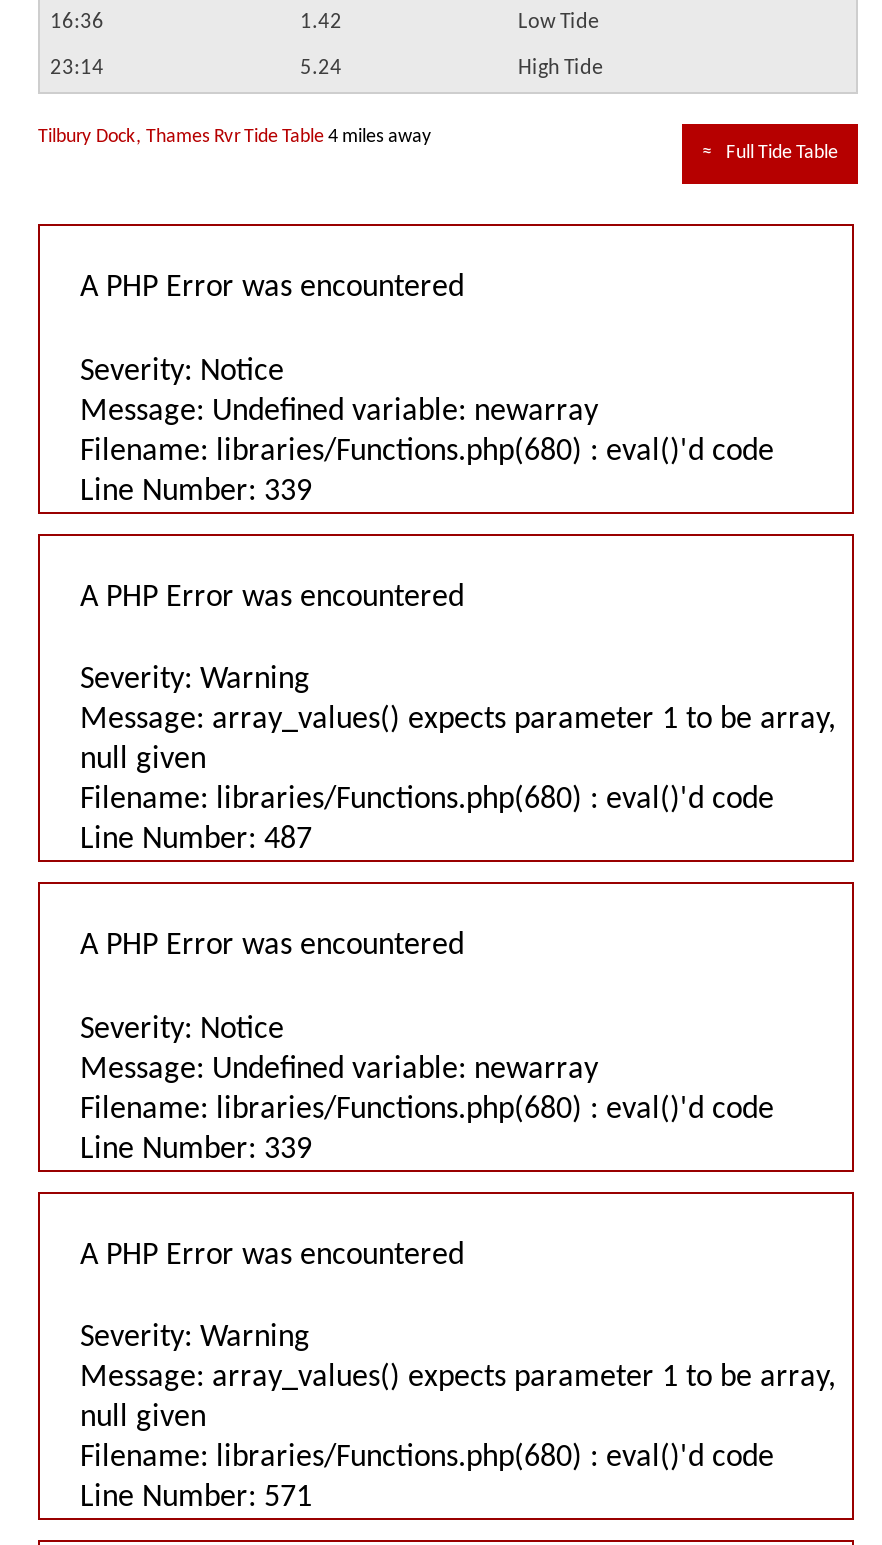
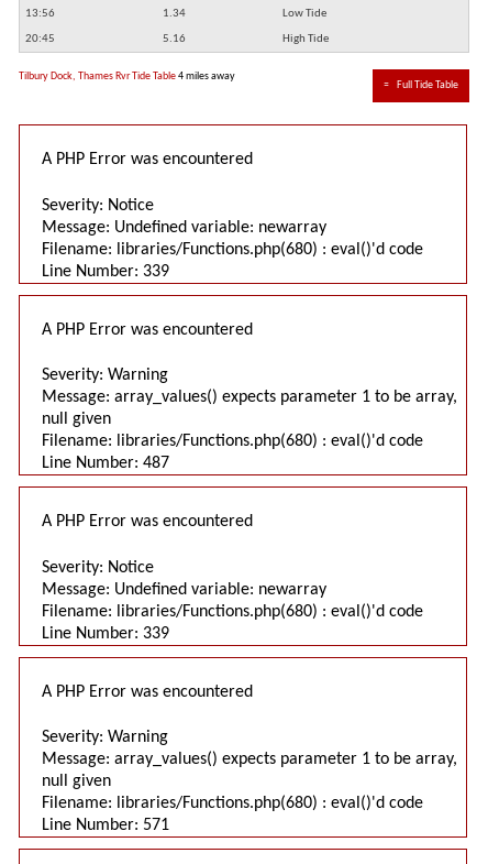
[50,12,104,34] 16:36 -> [25,8,55,20] 13:56
[300,12,342,34] 1.42 -> [163,8,186,20] 1.34
[50,58,104,80] 23:14 -> [25,33,55,45] 20:45
[300,58,342,80] 5.24 -> [163,33,186,45] 5.16

